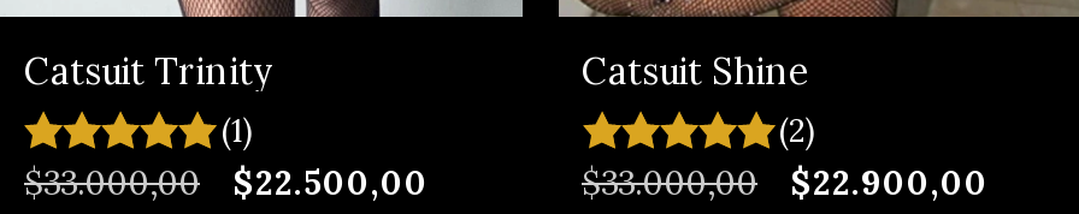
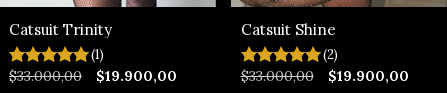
[24,160,429,204] $33.000,00 $22.500,00 -> [9,67,177,85] $33.000,00 $19.900,00
[582,160,989,204] $33.000,00 $22.900,00 -> [240,67,408,85] $33.000,00 $19.900,00

